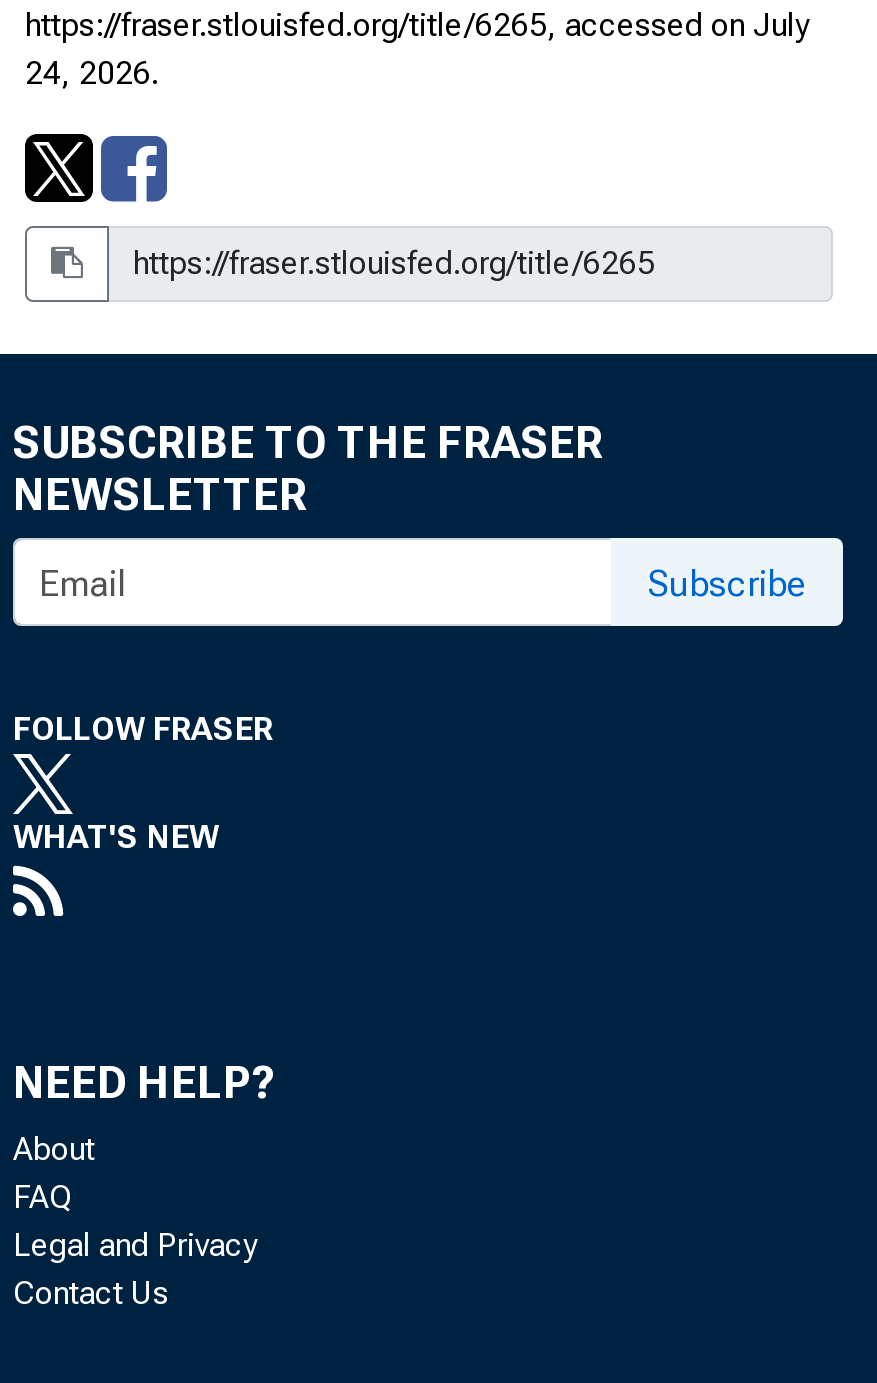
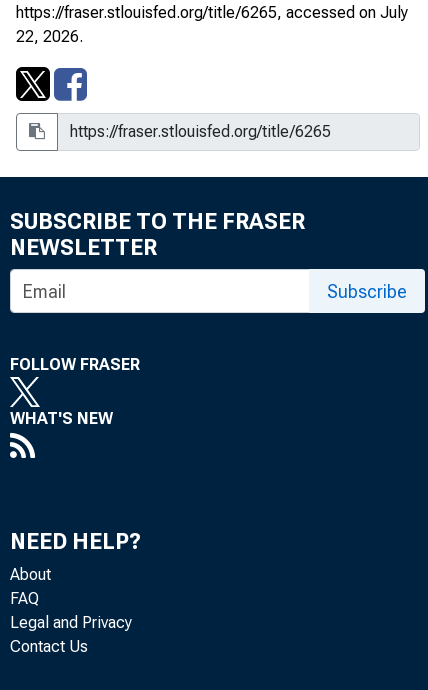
[25,54,159,92] 24, 2026. -> [16,27,83,46] 22, 2026.

